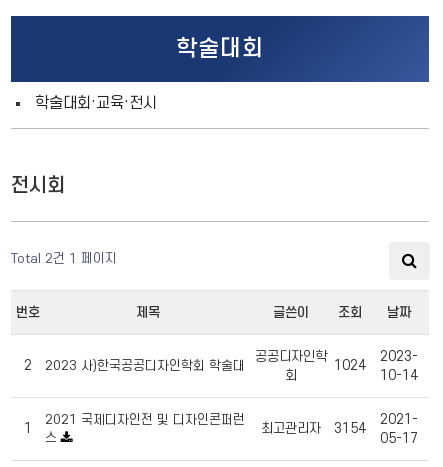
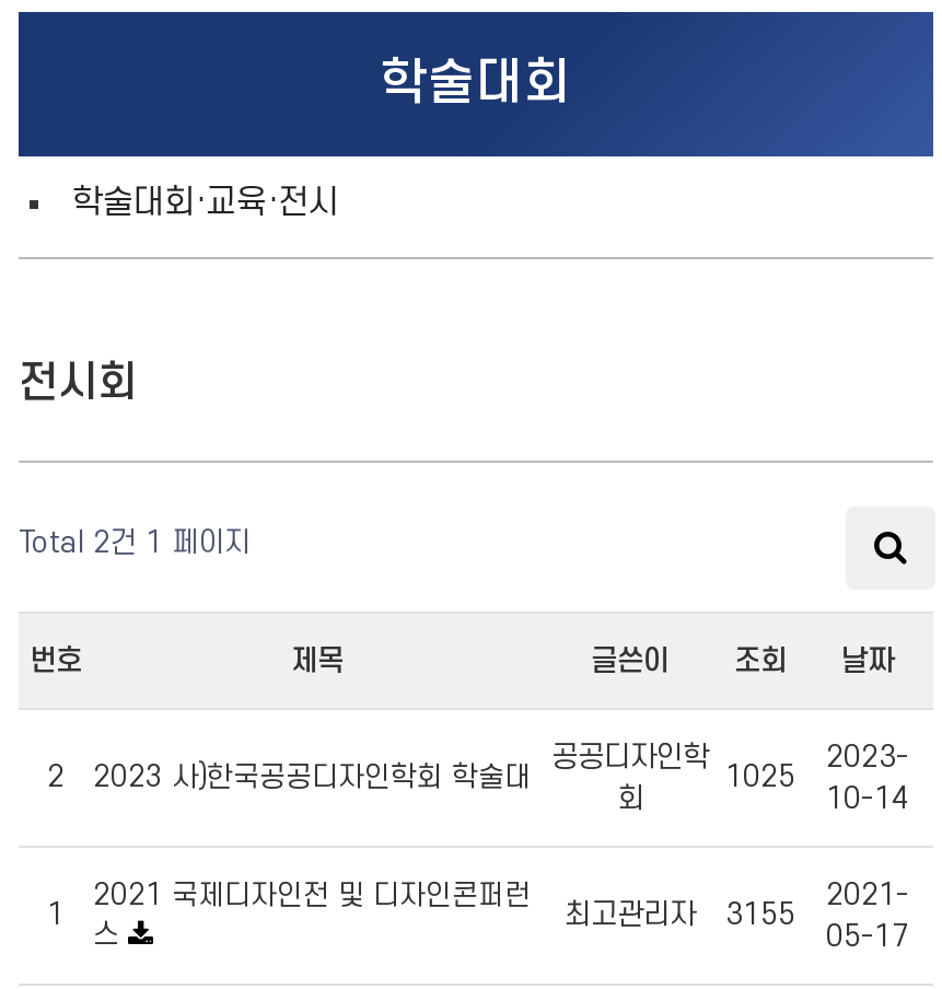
[334,358,366,373] 1024 -> [725,760,795,793] 1025
[260,421,366,436] 최고관리자 3154 -> [565,898,795,931] 최고관리자 3155

